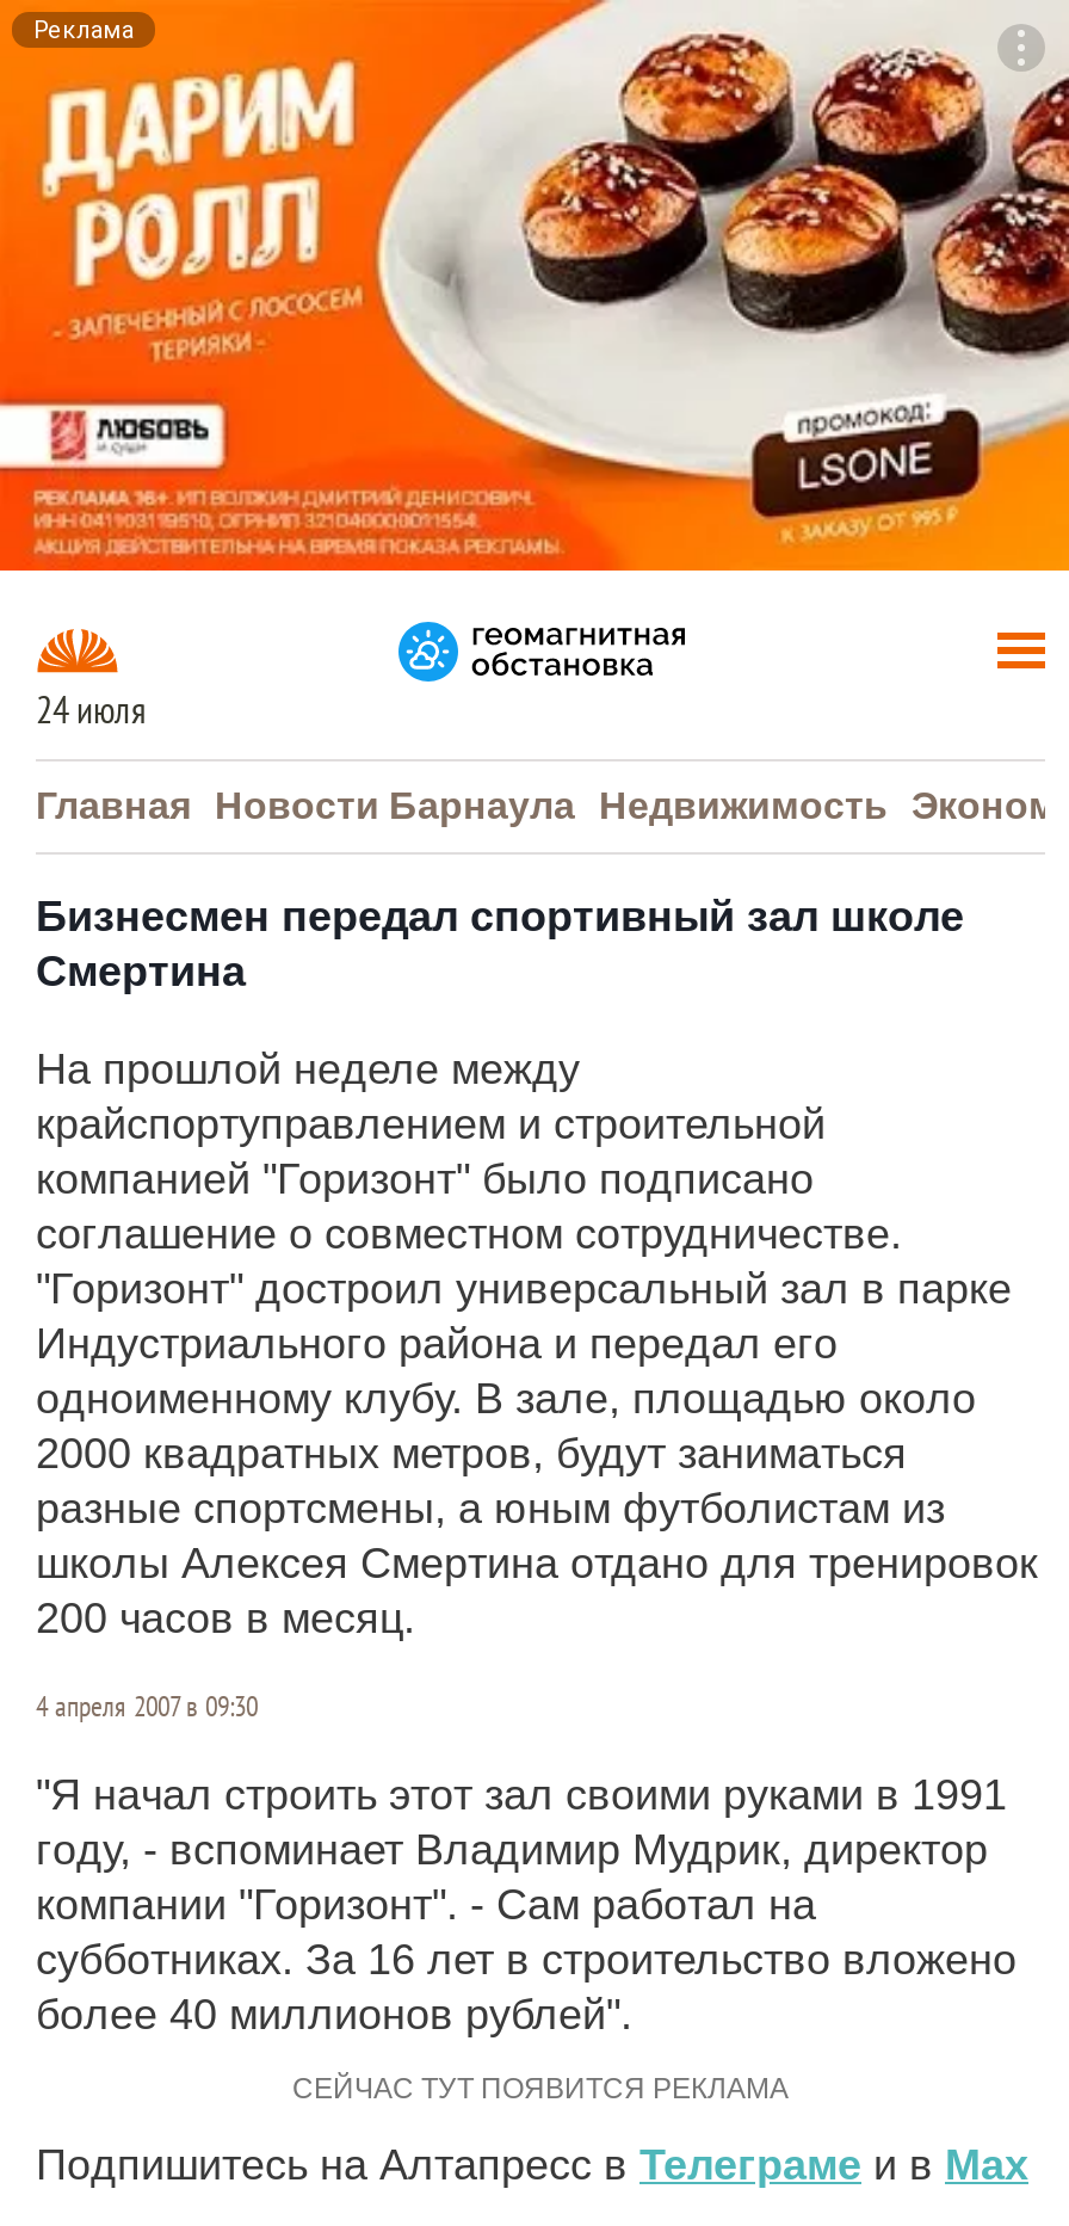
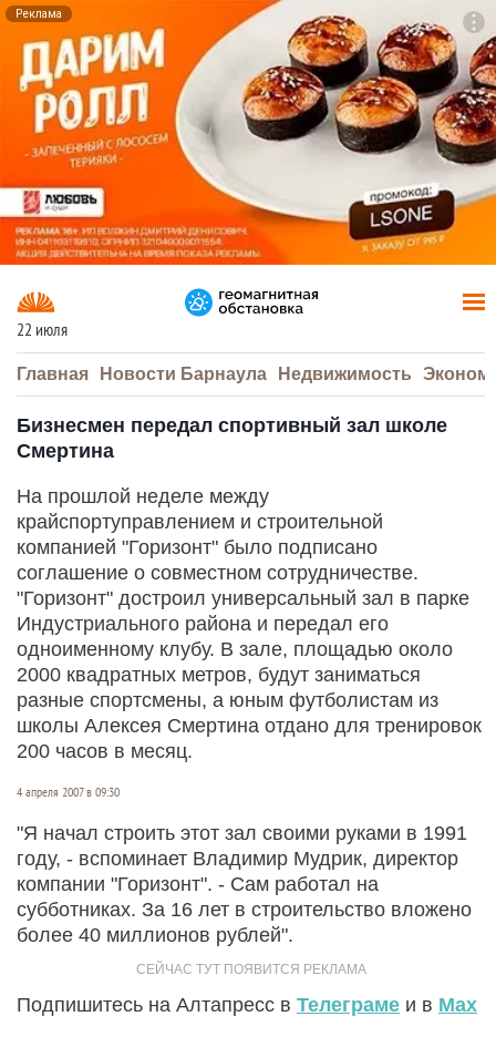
[36,690,146,733] 24 июля -> [17,320,68,340] 22 июля

